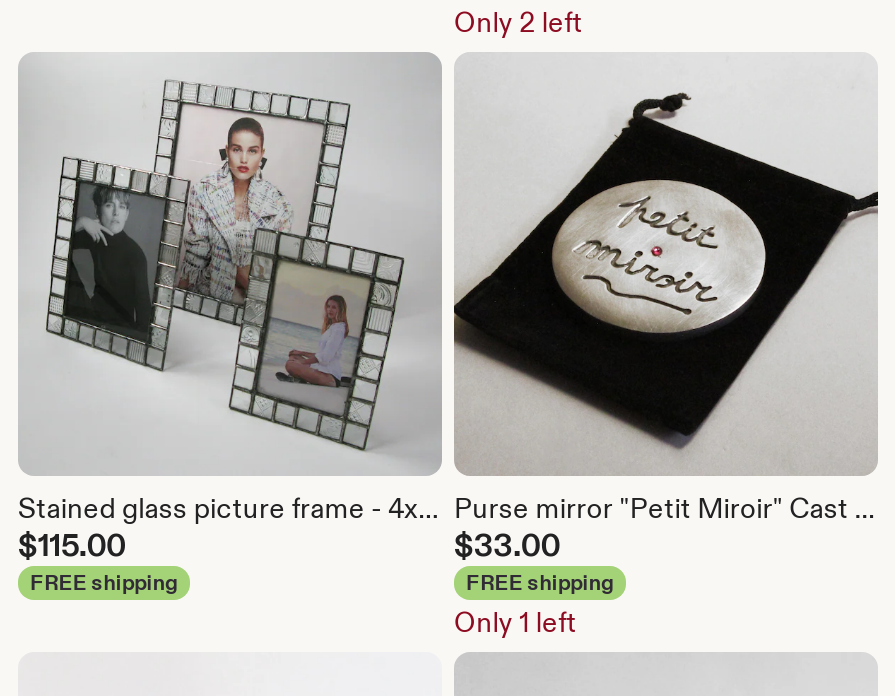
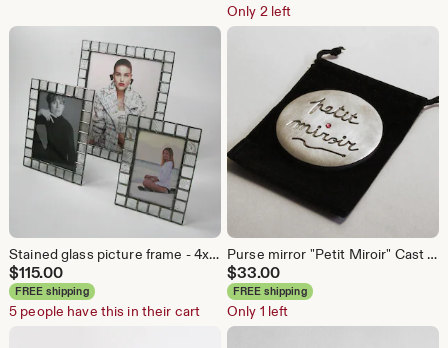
none -> [9,302,200,320] 5 people have this in their cart

